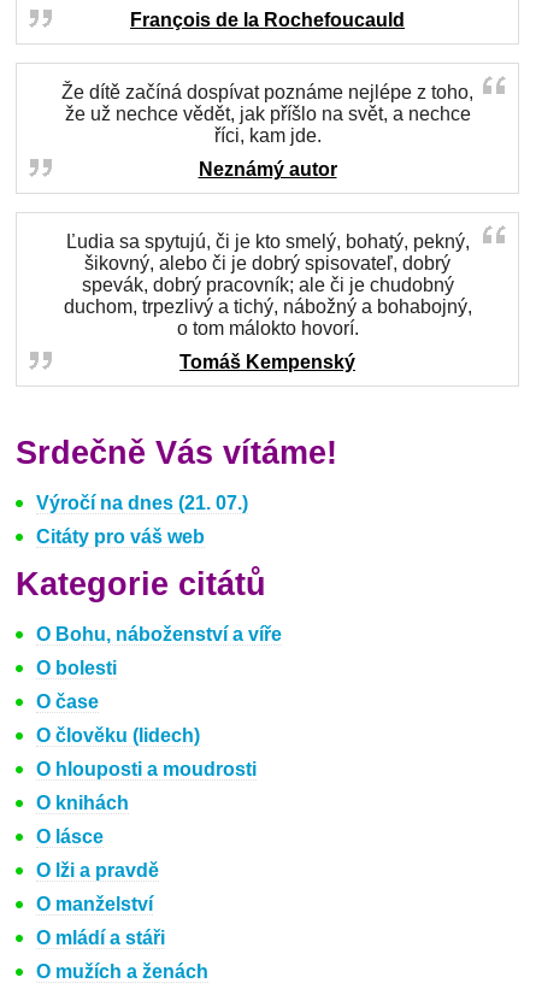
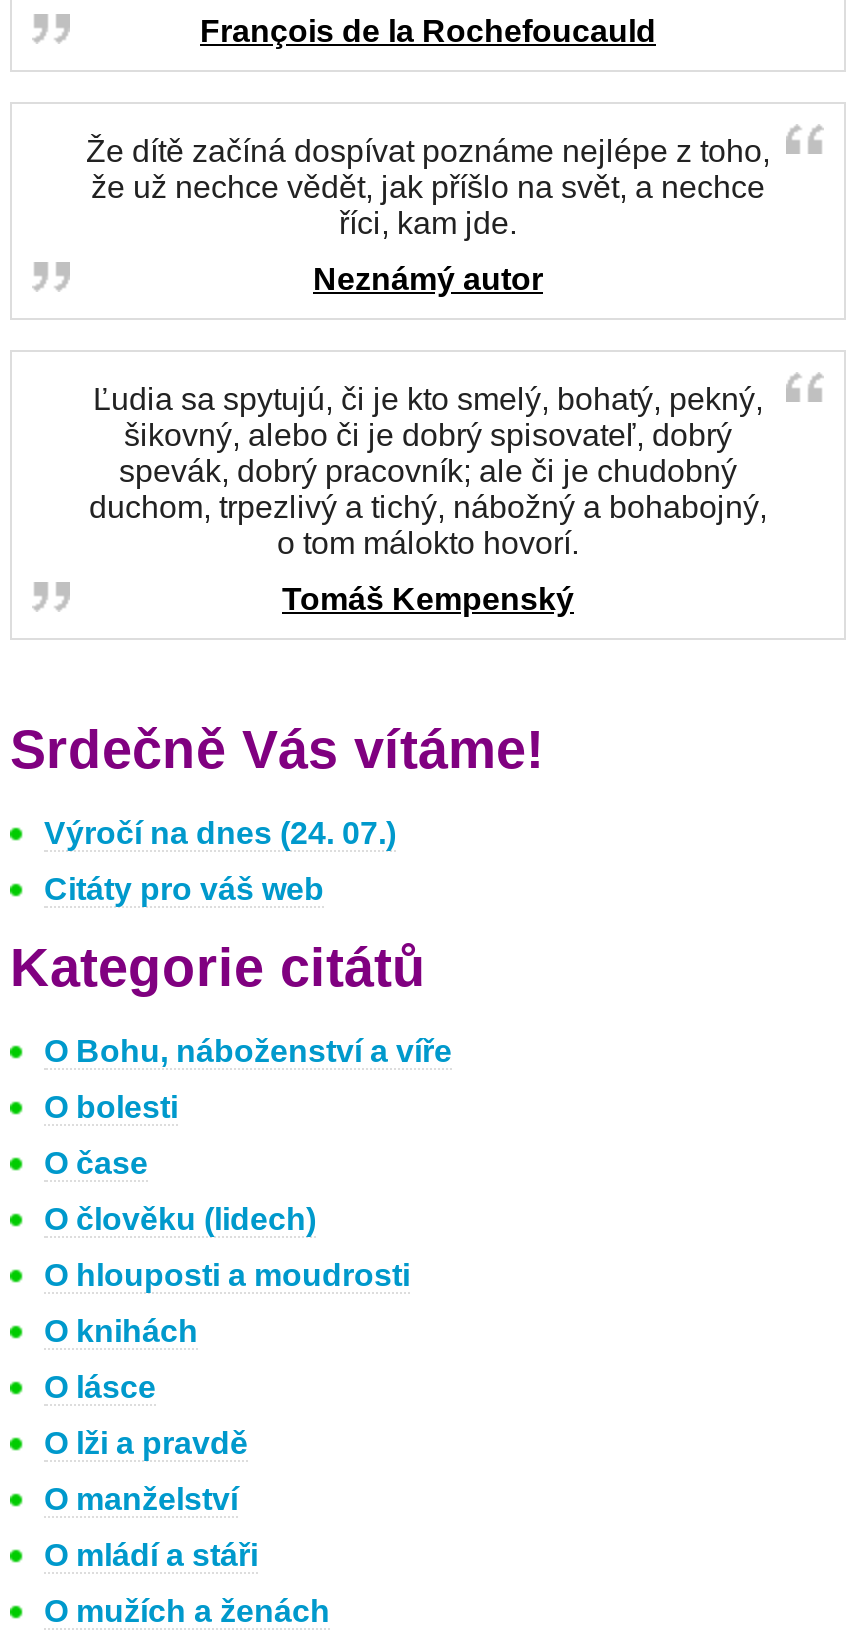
[36,493,248,513] Výročí na dnes (21. 07.) -> [44,816,396,850] Výročí na dnes (24. 07.)

